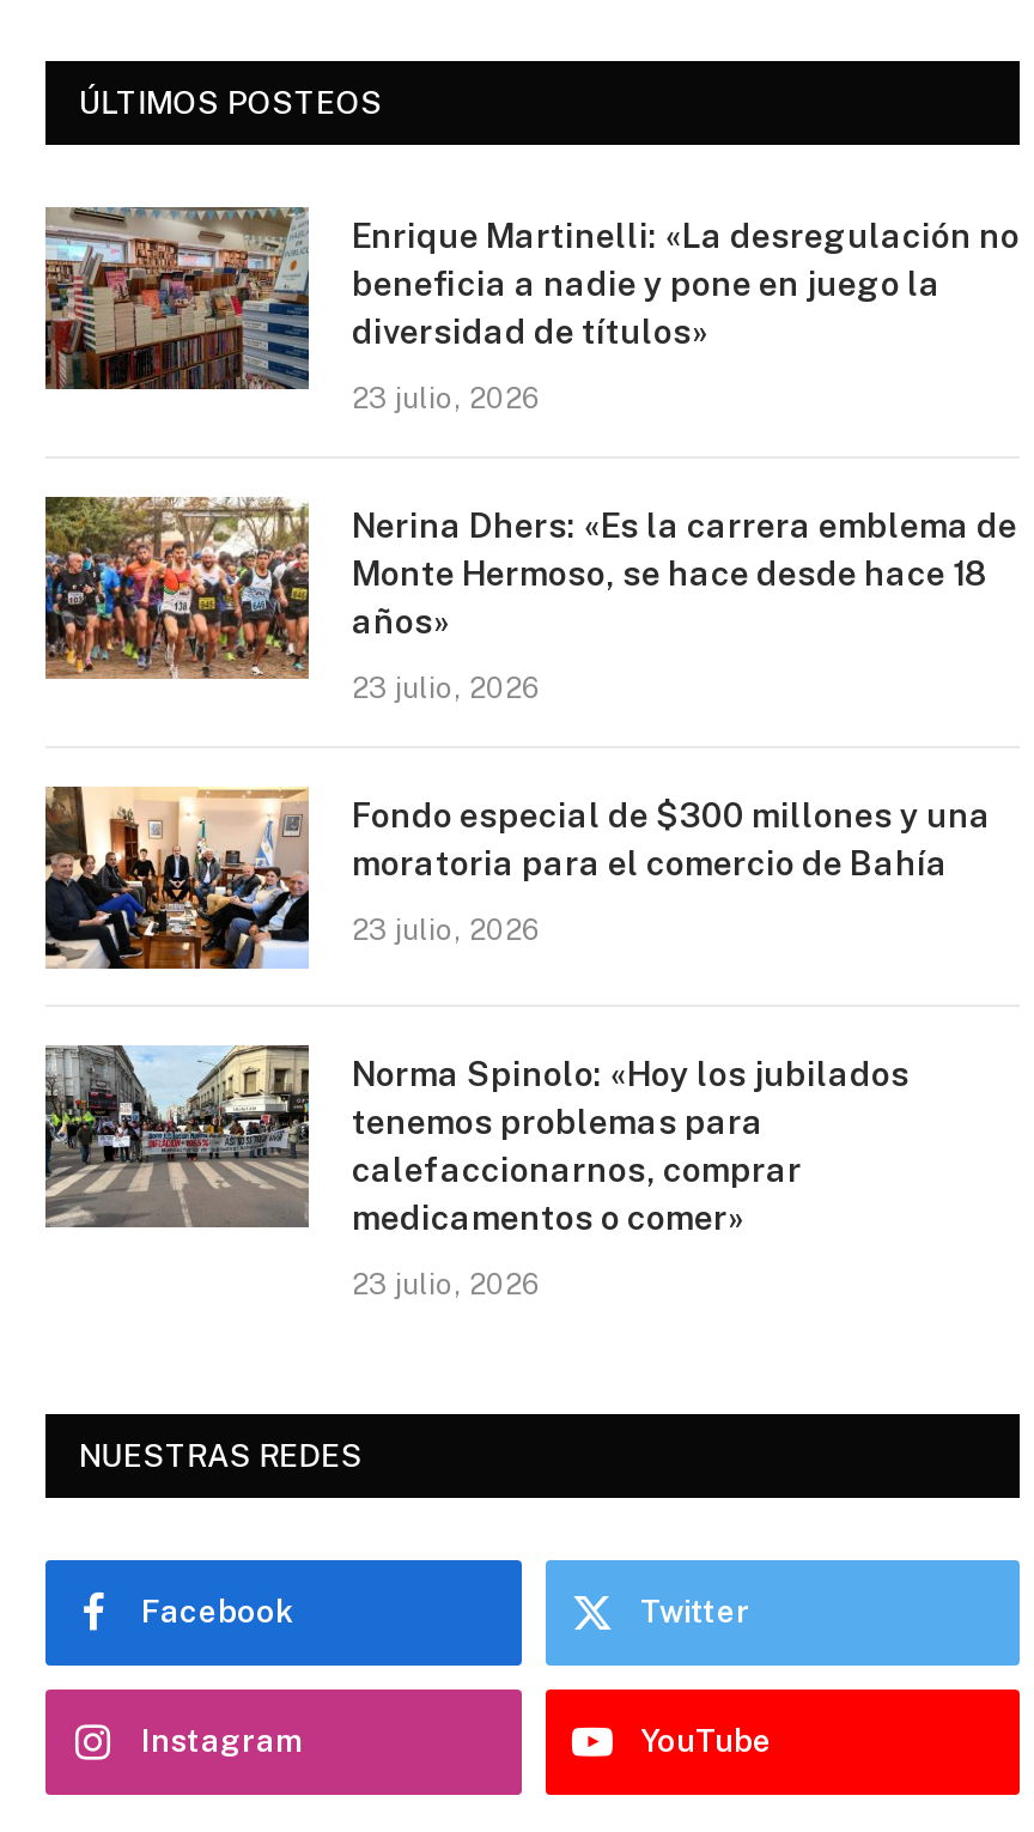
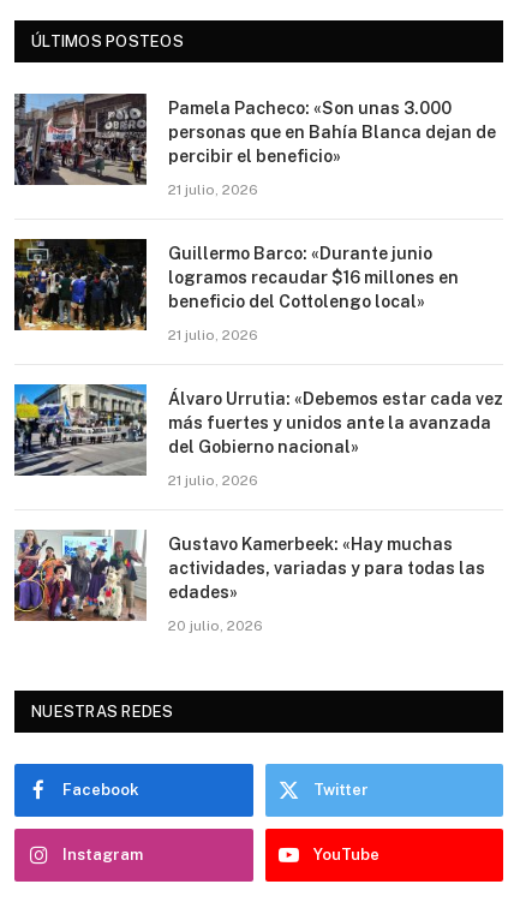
[45,205,1020,389] [image] | Enrique Martinelli: «La desregulación no | beneficia a nadie y pone en juego la | diversidad de títulos» -> [14,92,496,185] [image] | Pamela Pacheco: «Son unas 3.000 | personas que en Bahía Blanca dejan de | percibir el beneficio»
[352,382,541,415] 23 julio, 2026 -> [168,181,258,198] 21 julio, 2026
[43,495,1017,681] [image] | Nerina Dhers: «Es la carrera emblema de | Monte Hermoso, se hace desde hace 18 | años» -> [13,238,459,331] [image] | Guillermo Barco: «Durante junio | logramos recaudar $16 millones en | beneficio del Cottolengo local»
[352,672,541,705] 23 julio, 2026 -> [168,327,258,344] 21 julio, 2026
[43,784,991,971] [image] | Fondo especial de $300 millones y una | moratoria para el comercio de Bahía -> [13,383,503,477] [image] | Álvaro Urrutia: «Debemos estar cada vez | más fuertes y unidos ante la avanzada | del Gobierno nacional»
[352,914,541,947] 23 julio, 2026 -> [168,472,258,489] 21 julio, 2026
[43,1043,910,1258] [image] | Norma Spinolo: «Hoy los jubilados | tenemos problemas para | calefaccionarnos, comprar | medicamentos o comer» -> [13,514,485,622] [image] | Gustavo Kamerbeek: «Hay muchas | actividades, variadas y para todas las | edades»
[352,1268,541,1302] 23 julio, 2026 -> [168,617,263,634] 20 julio, 2026

